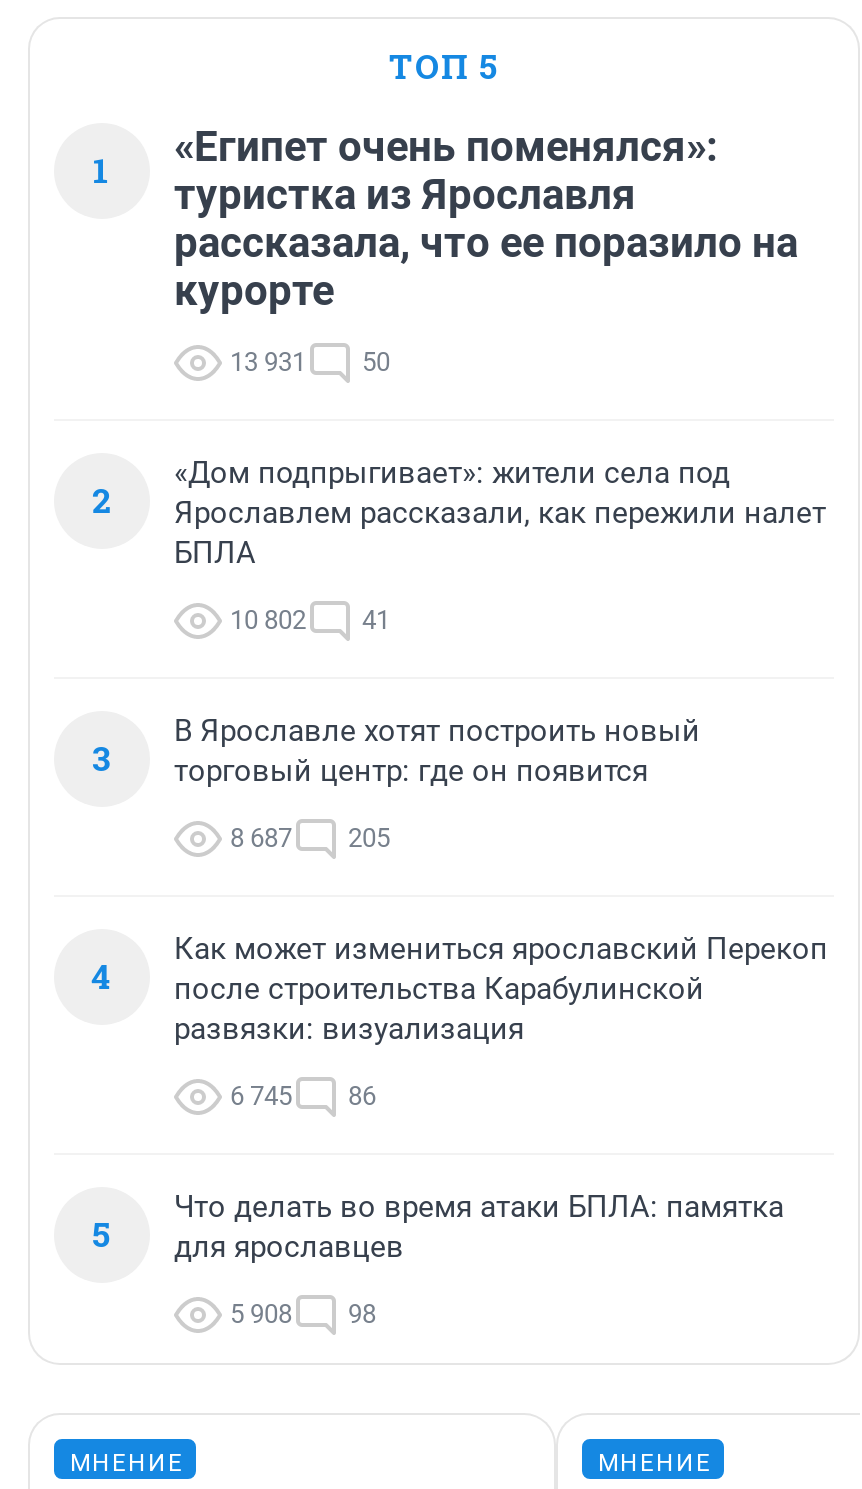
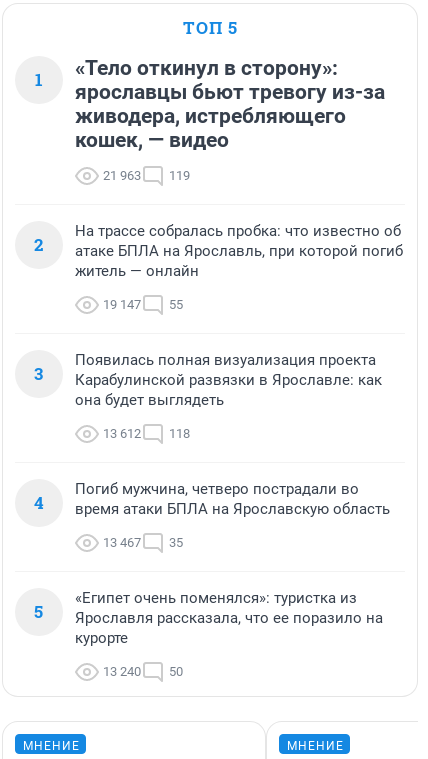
[174,123,798,315] «Египет очень поменялся»: | туристка из Ярославля | рассказала, что ее поразило на | курорте -> [75,56,385,152] «Тело откинул в сторону»: | ярославцы бьют тревогу из-за | живодера, истребляющего | кошек, — видео
[230,347,390,377] 13 931 | 50 -> [103,168,190,183] 21 963 | 119
[174,455,826,571] «Дом подпрыгивает»: жители села под | Ярославлем рассказали, как пережили налет | БПЛА -> [75,222,403,280] На трассе собралась пробка: что известно об | атаке БПЛА на Ярославль, при которой погиб | житель — онлайн
[230,605,390,635] 10 802 | 41 -> [103,297,183,312] 19 147 | 55
[174,713,700,789] В Ярославле хотят построить новый | торговый центр: где он появится -> [75,351,382,409] Появилась полная визуализация проекта | Карабулинской развязки в Ярославле: как | она будет выглядеть
[230,823,390,853] 8 687 | 205 -> [103,426,190,441] 13 612 | 118
[174,931,828,1047] Как может измениться ярославский Перекоп | после строительства Карабулинской | развязки: визуализация -> [75,480,390,518] Погиб мужчина, четверо пострадали во | время атаки БПЛА на Ярославскую область
[230,1081,376,1111] 6 745 | 86 -> [103,535,183,550] 13 467 | 35
[174,1189,784,1265] Что делать во время атаки БПЛА: памятка | для ярославцев -> [75,589,383,647] «Египет очень поменялся»: туристка из | Ярославля рассказала, что ее поразило на | курорте
[230,1299,376,1329] 5 908 | 98 -> [103,664,183,679] 13 240 | 50

